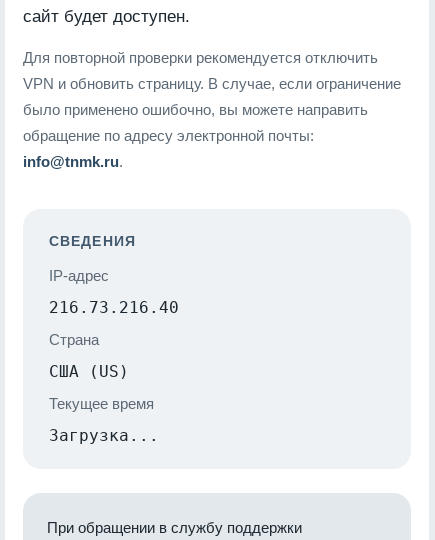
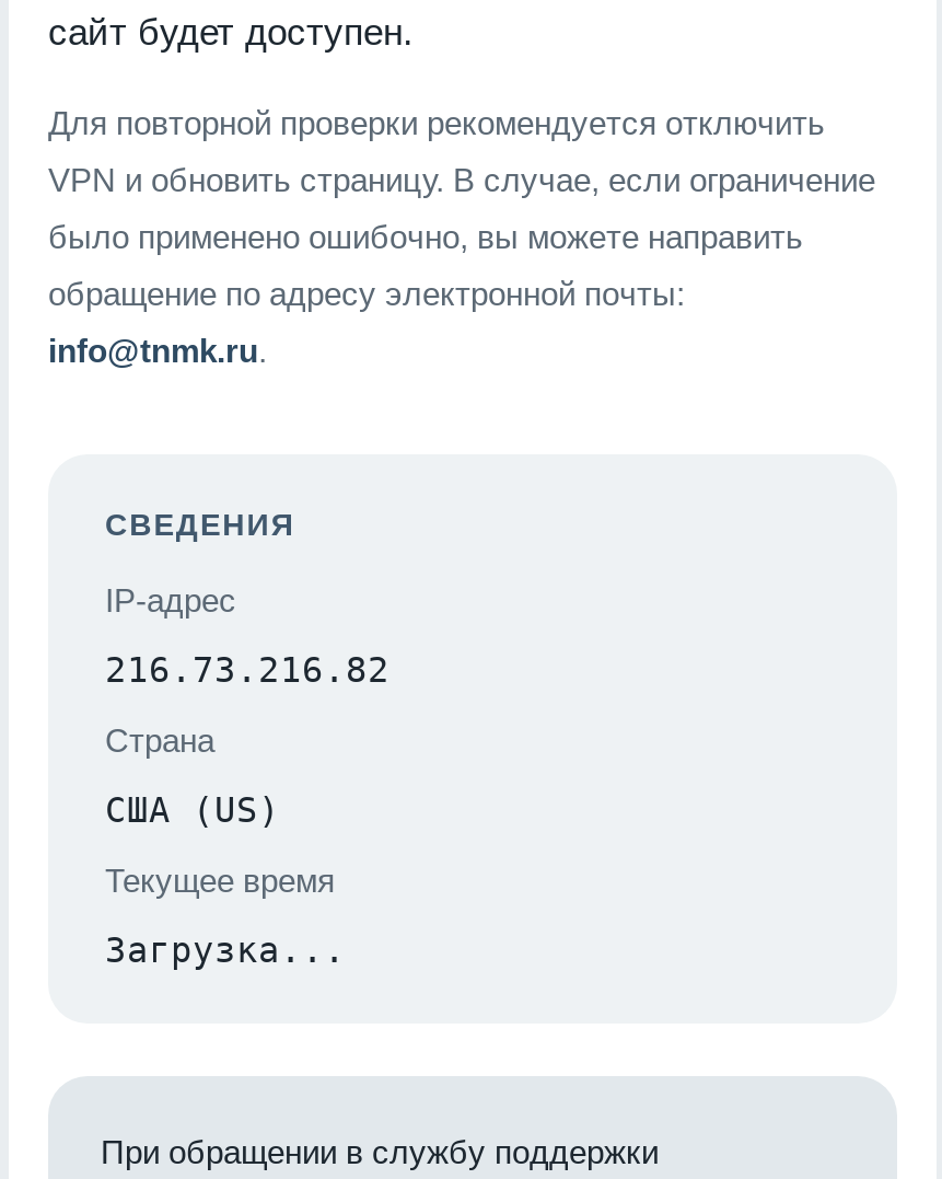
[49,297,179,316] 216.73.216.40 -> [105,648,389,690] 216.73.216.82

